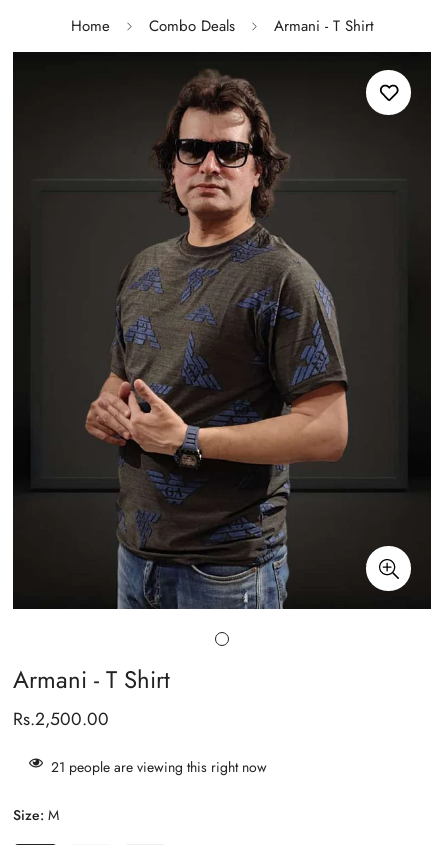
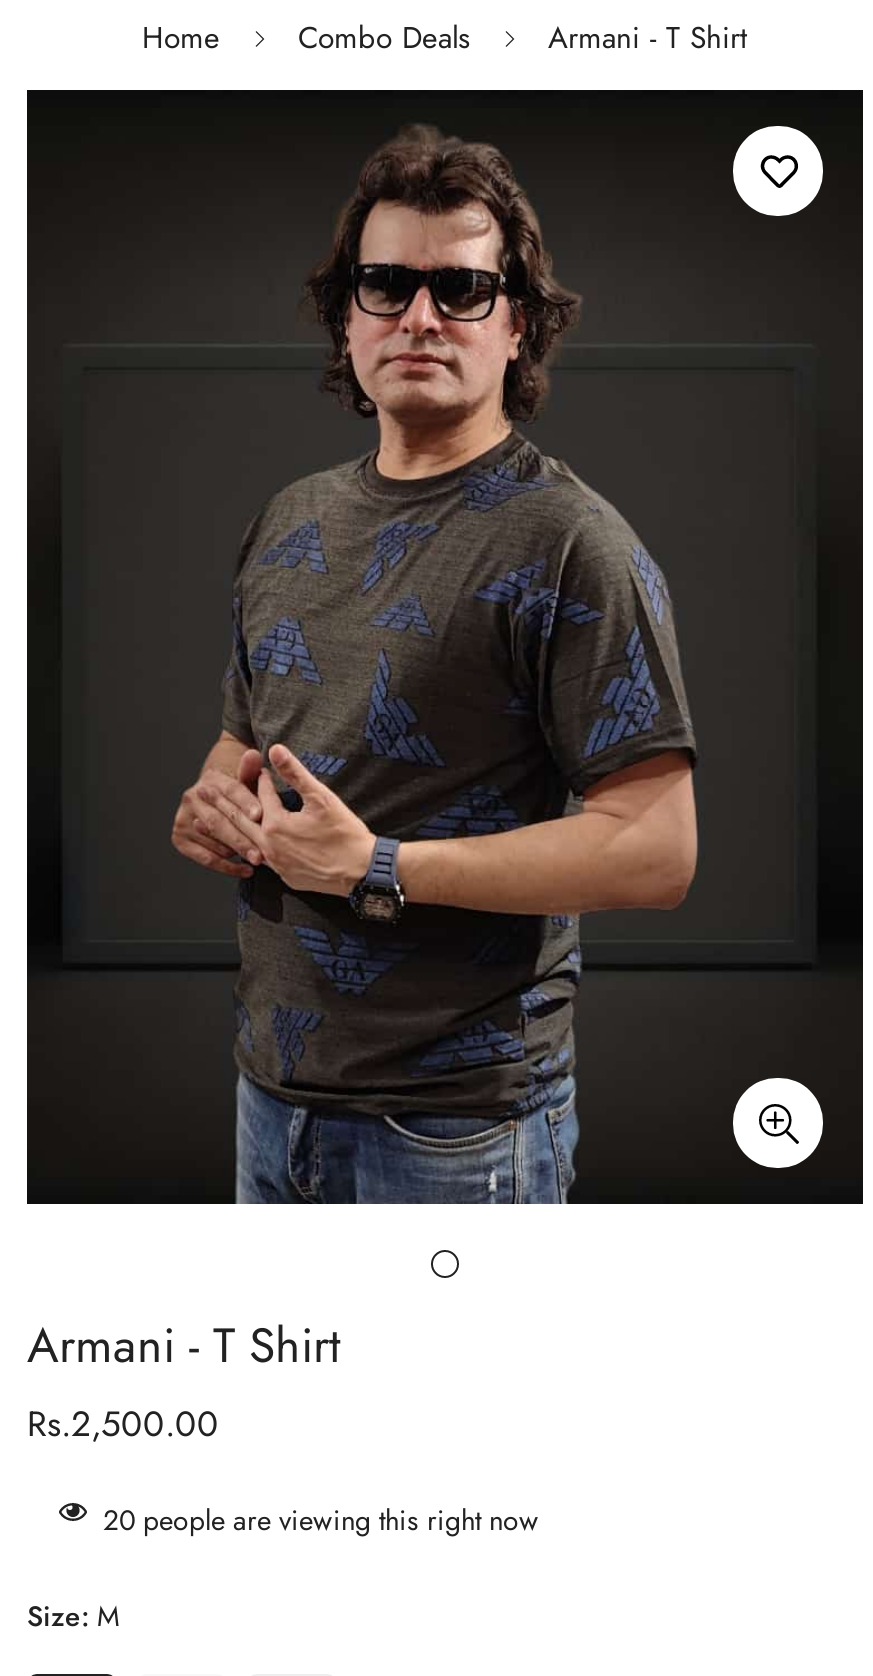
[51,757,267,777] 21 people are viewing this right now -> [103,1500,539,1540] 20 people are viewing this right now

